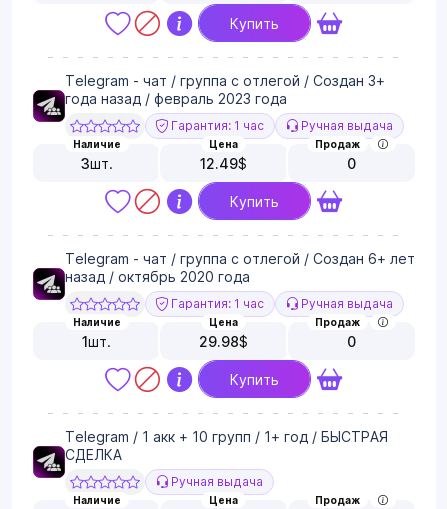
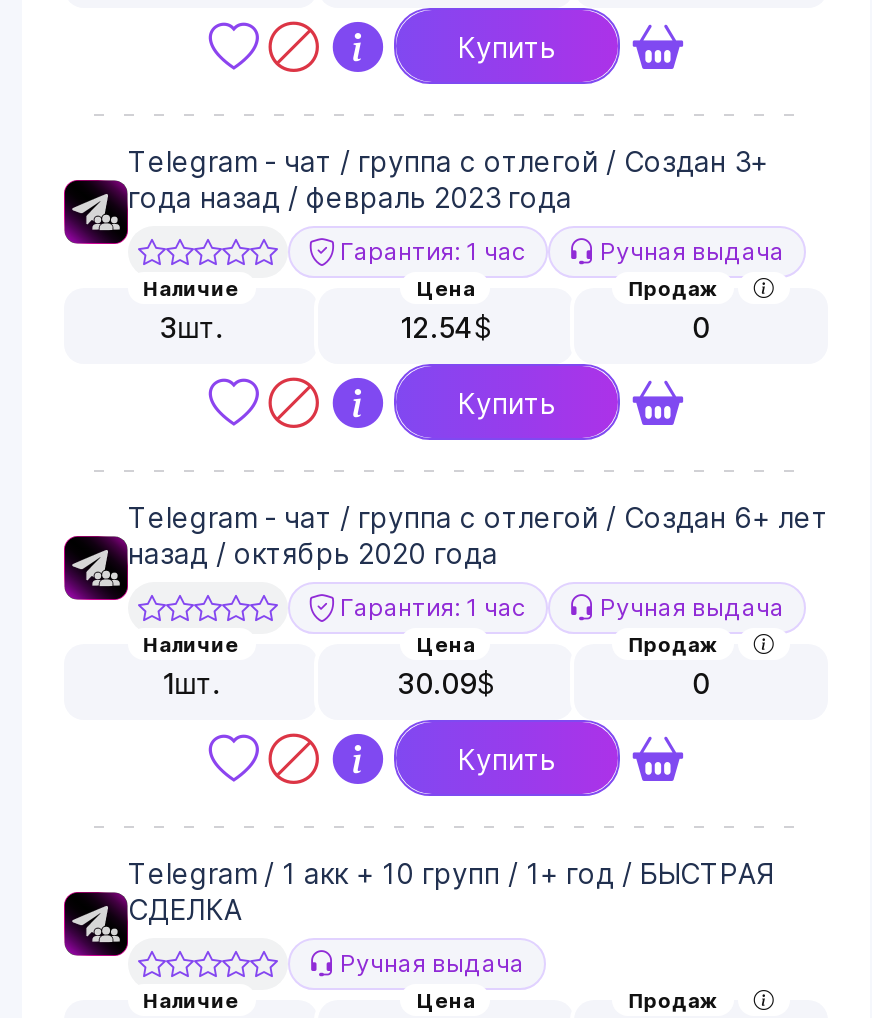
[200,154,247,171] 12.49$ -> [400,309,492,343] 12.54$
[199,332,248,349] 29.98$ -> [397,665,495,699] 30.09$

